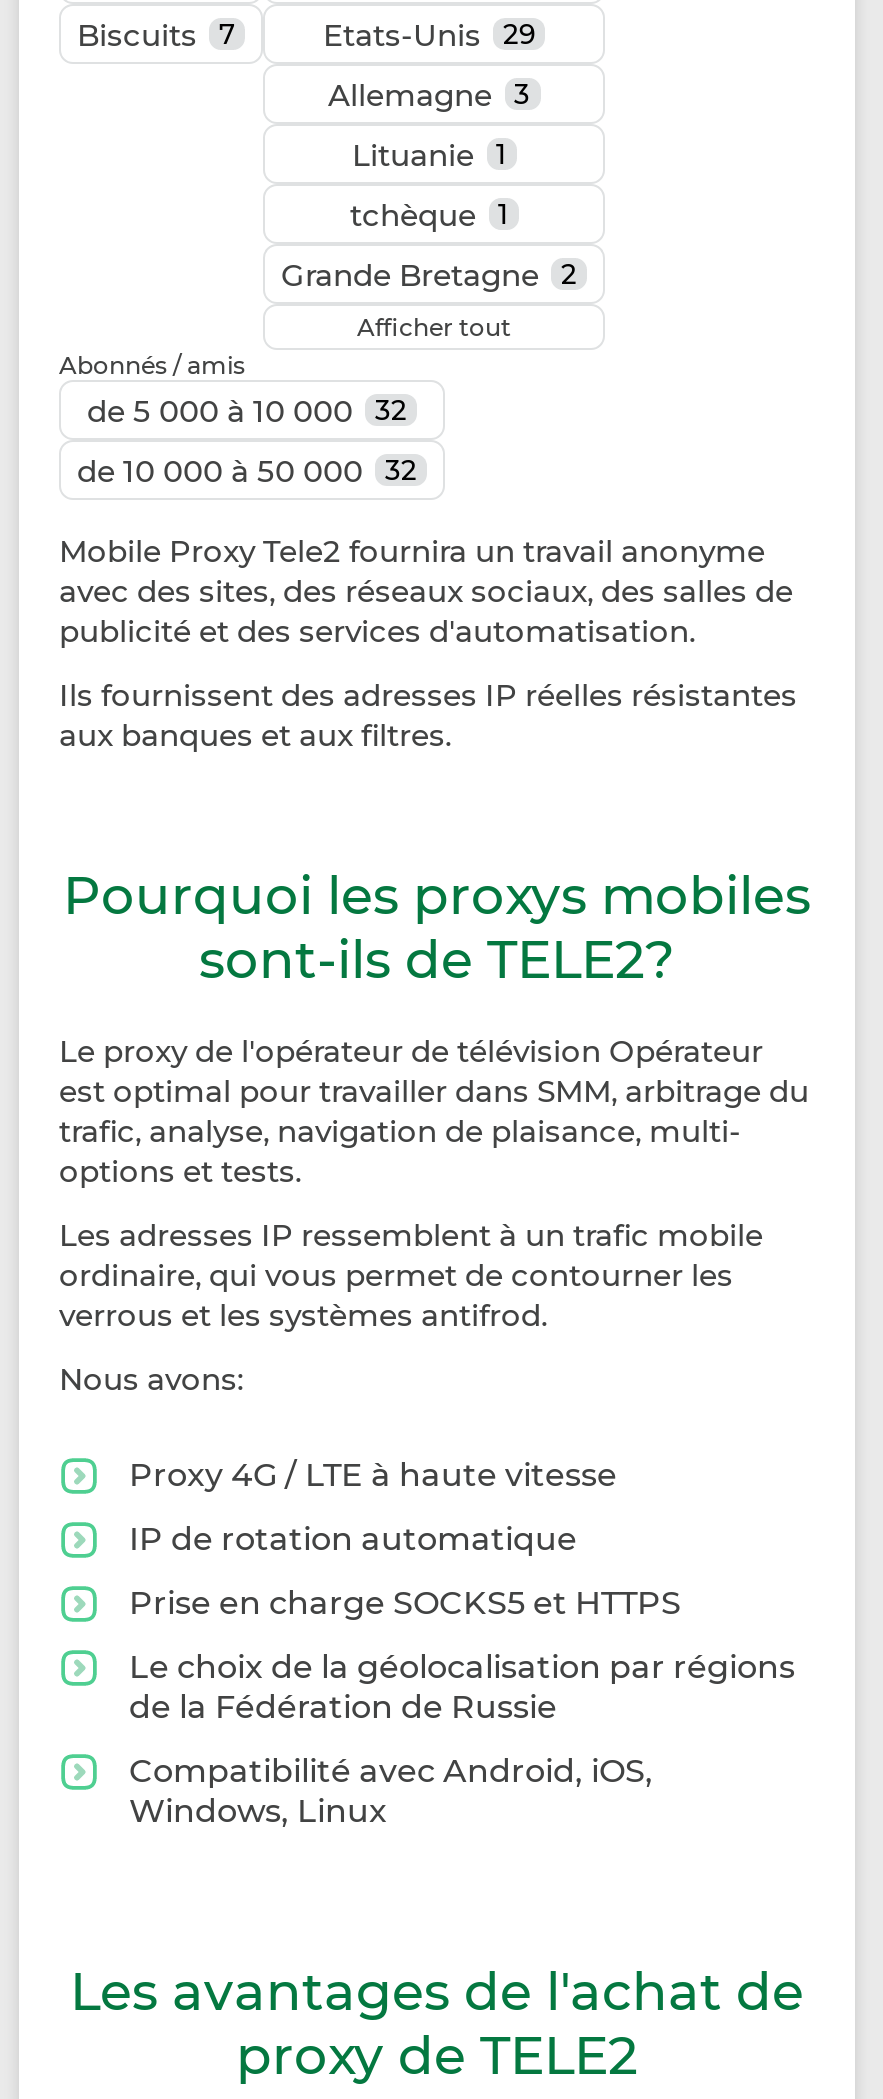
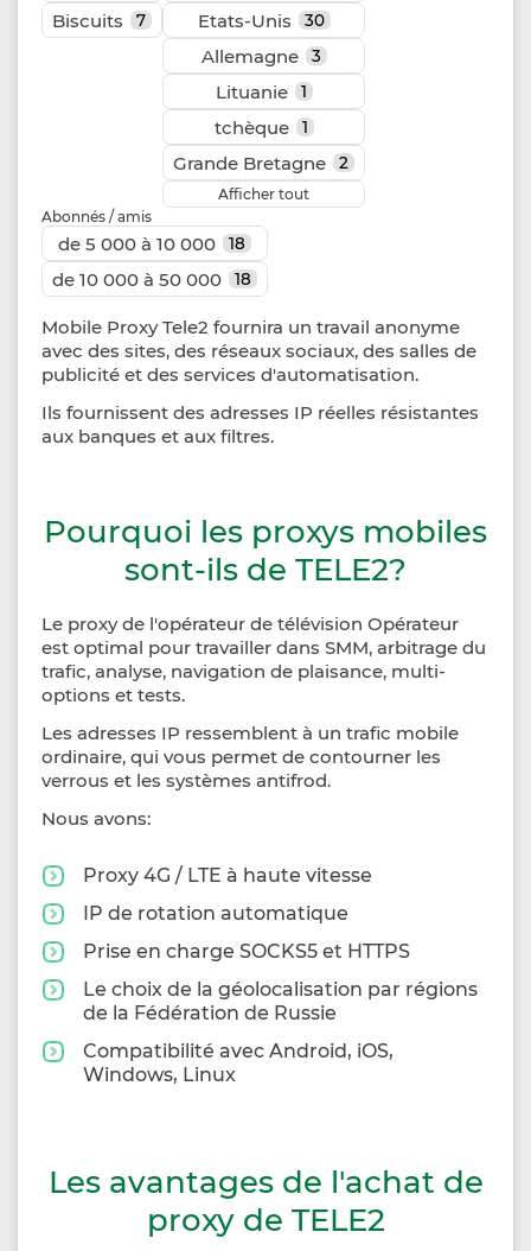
[323,16,535,54] Etats-Unis 29 -> [197,9,324,32] Etats-Unis 30
[87,392,407,430] de 5 000 à 10 000 32 -> [58,233,245,255] de 5 000 à 10 000 18
[77,452,417,490] de 10 000 à 50 000 32 -> [52,268,251,291] de 10 000 à 50 000 18

